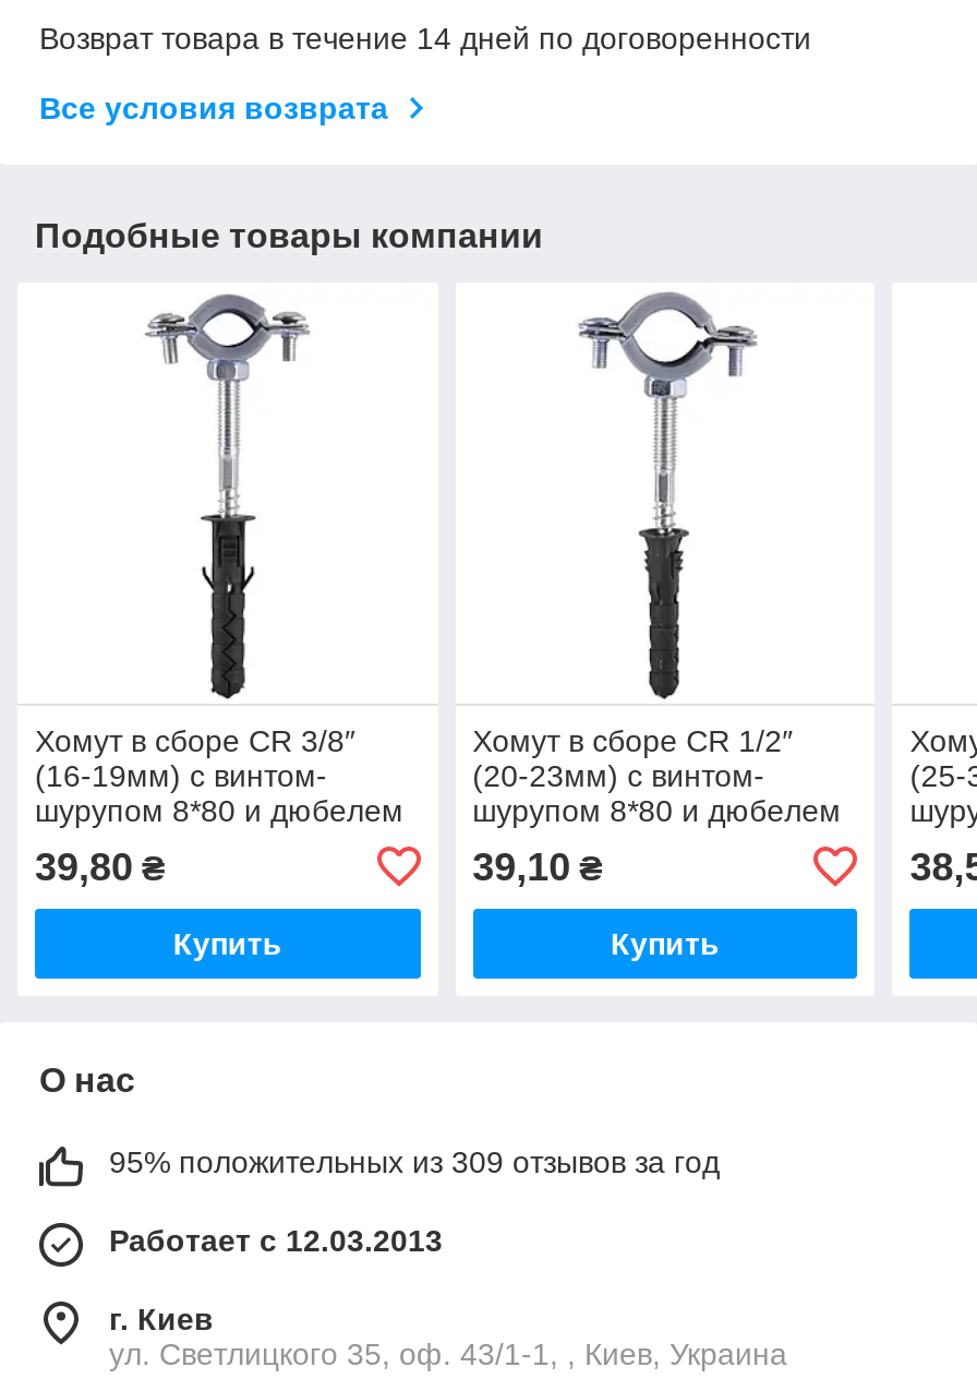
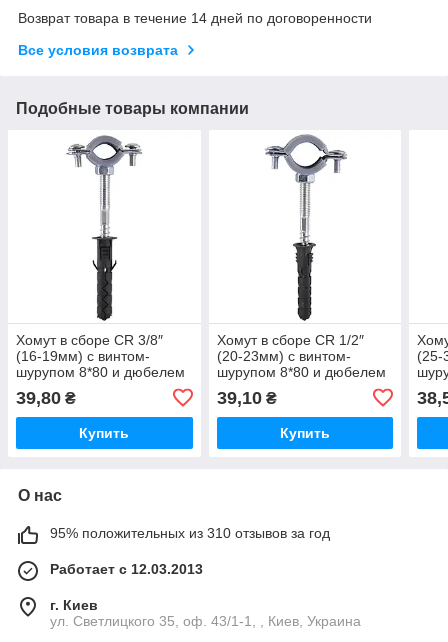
[109,1144,720,1179] 95% положительных из 309 отзывов за год -> [50,525,330,541] 95% положительных из 310 отзывов за год

